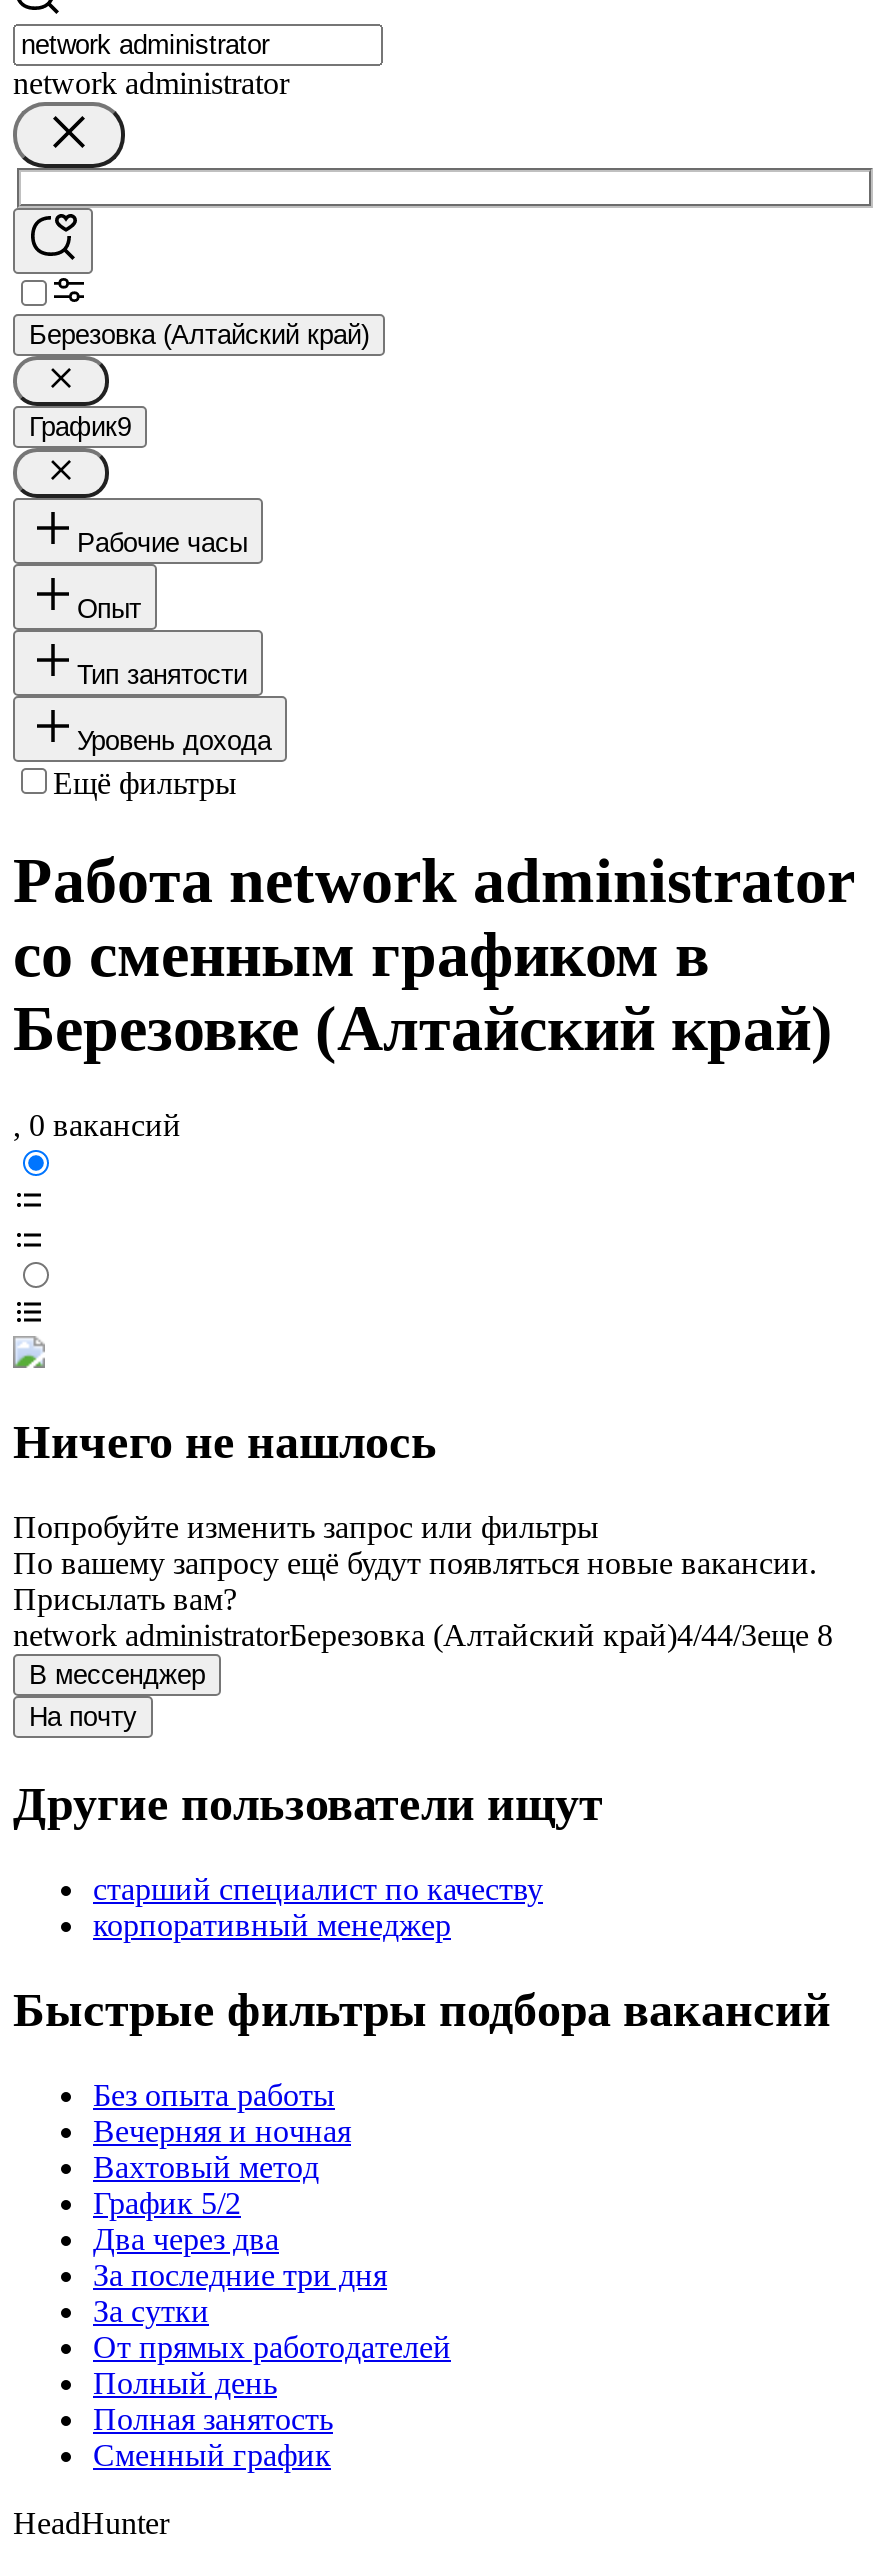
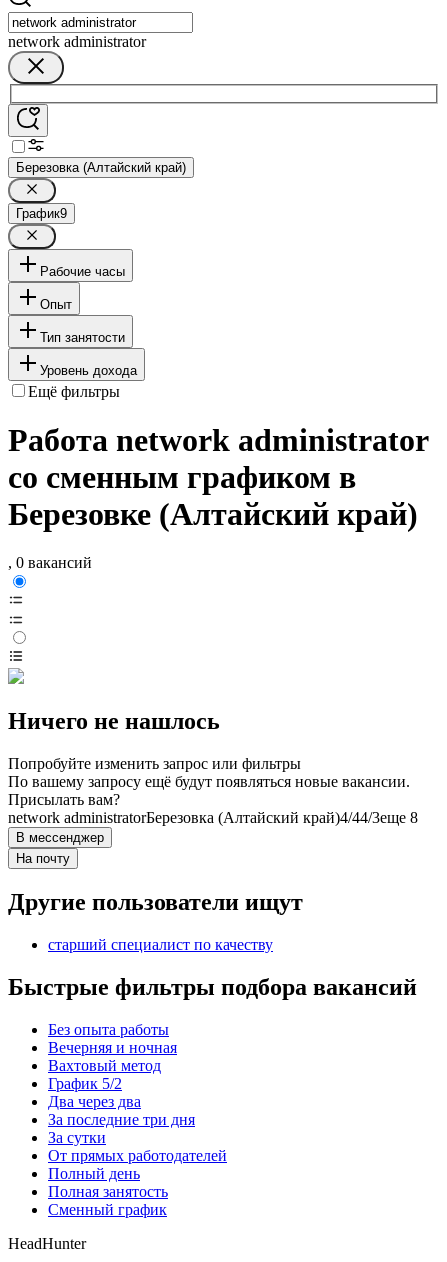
[93,1908,451,1942] корпоративный менеджер -> none

